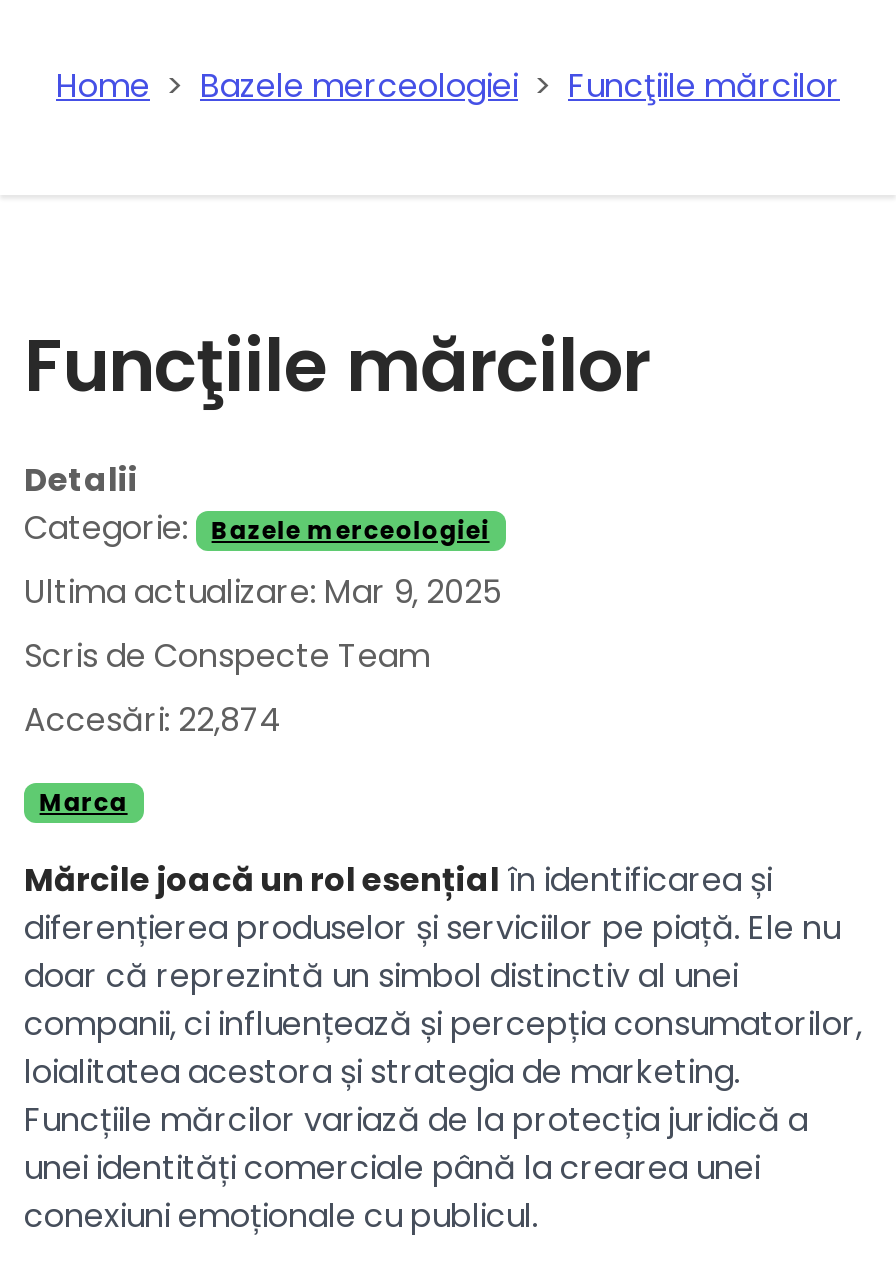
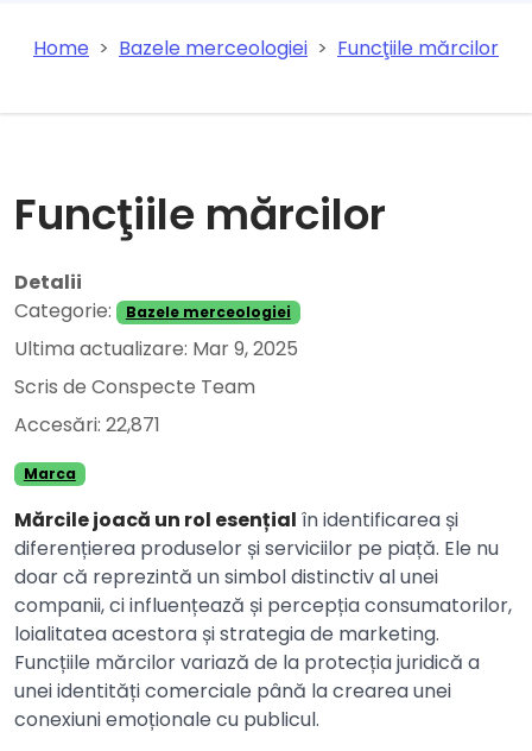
[24,697,282,743] Accesări: 22,874 -> [14,411,160,438] Accesări: 22,871

